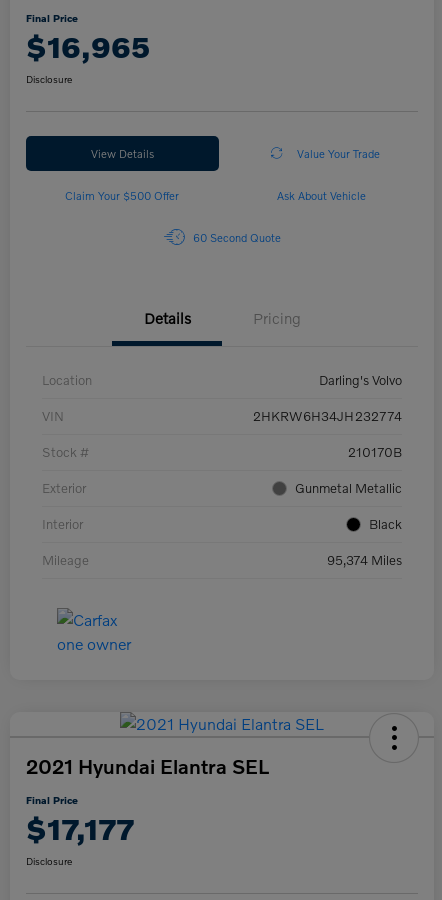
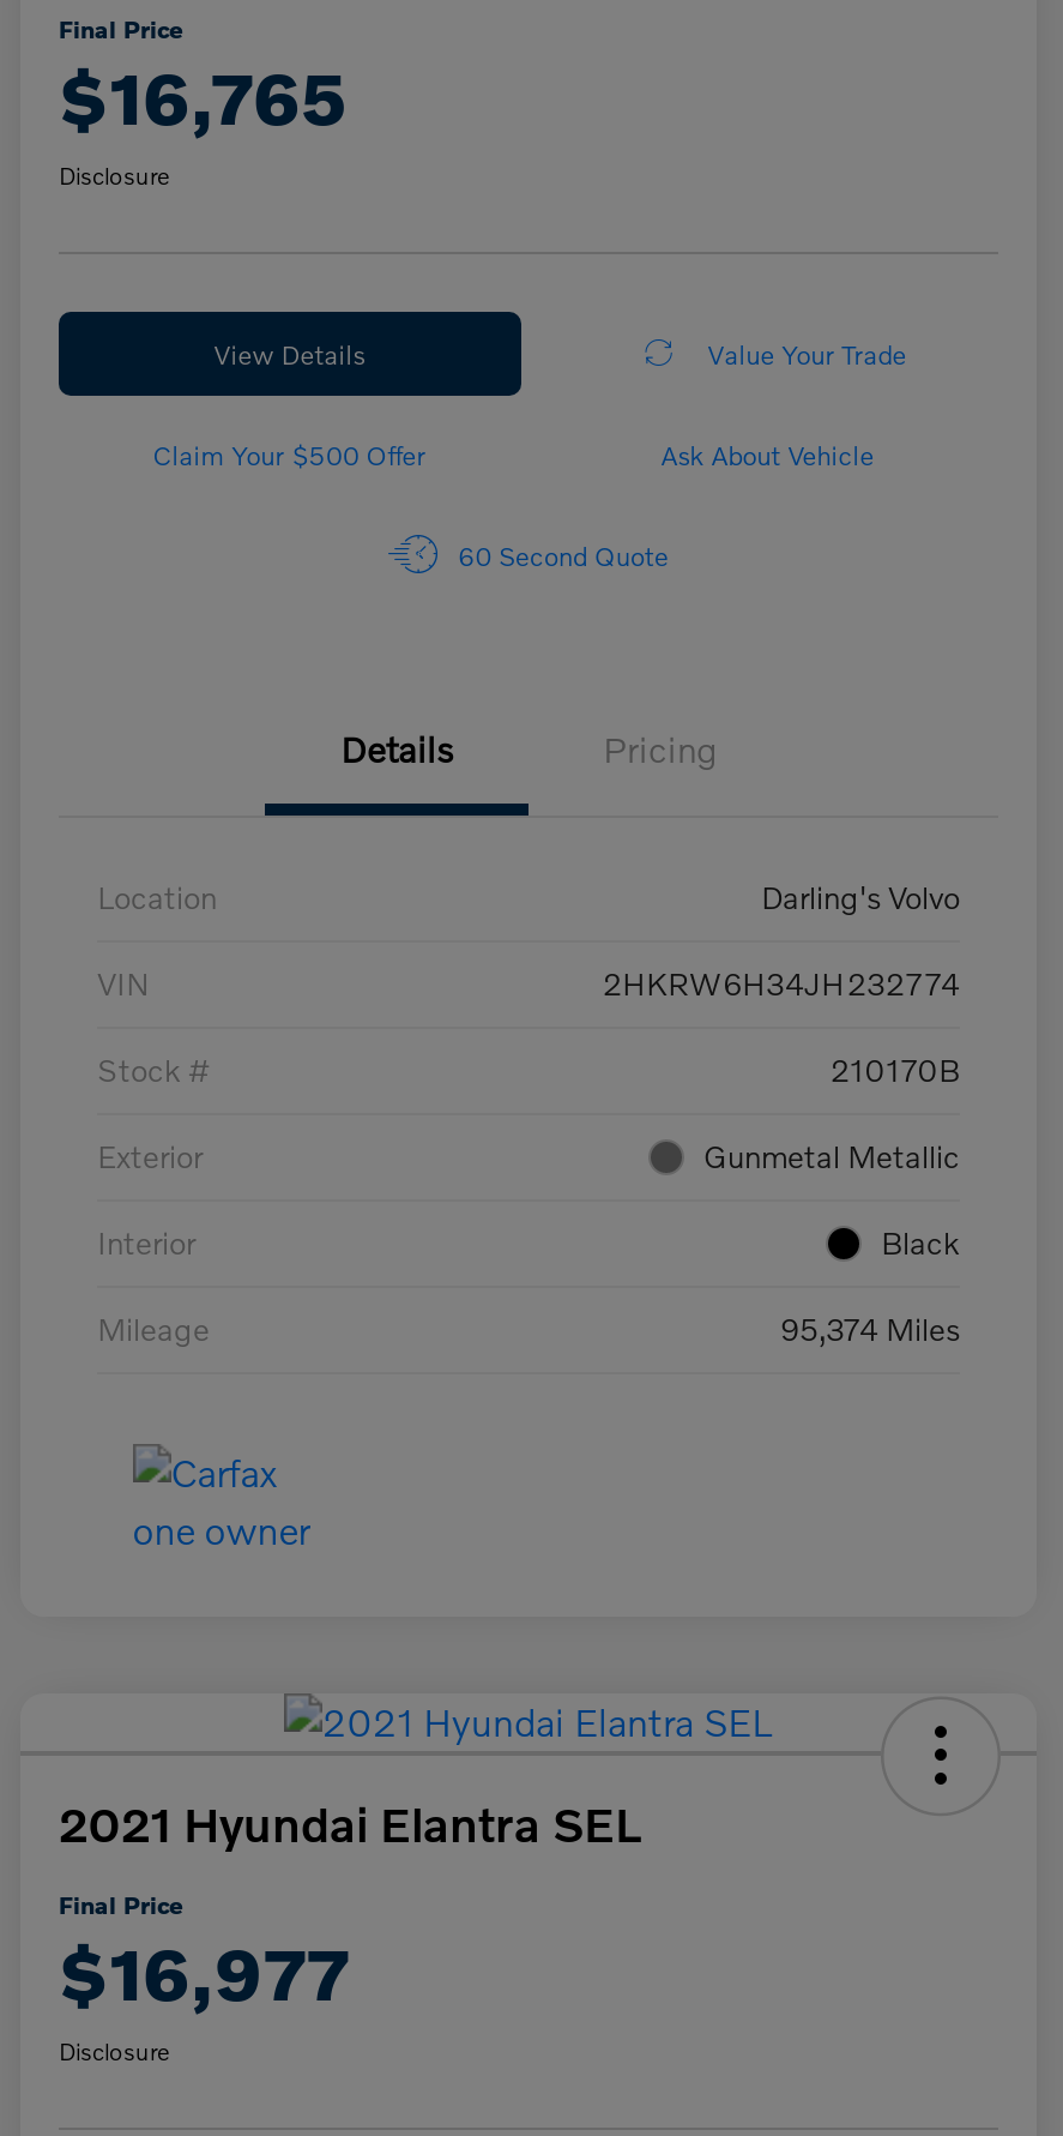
[26,29,150,64] $16,965 -> [59,55,346,139] $16,765
[26,811,135,846] $17,177 -> [59,1930,351,2014] $16,977

